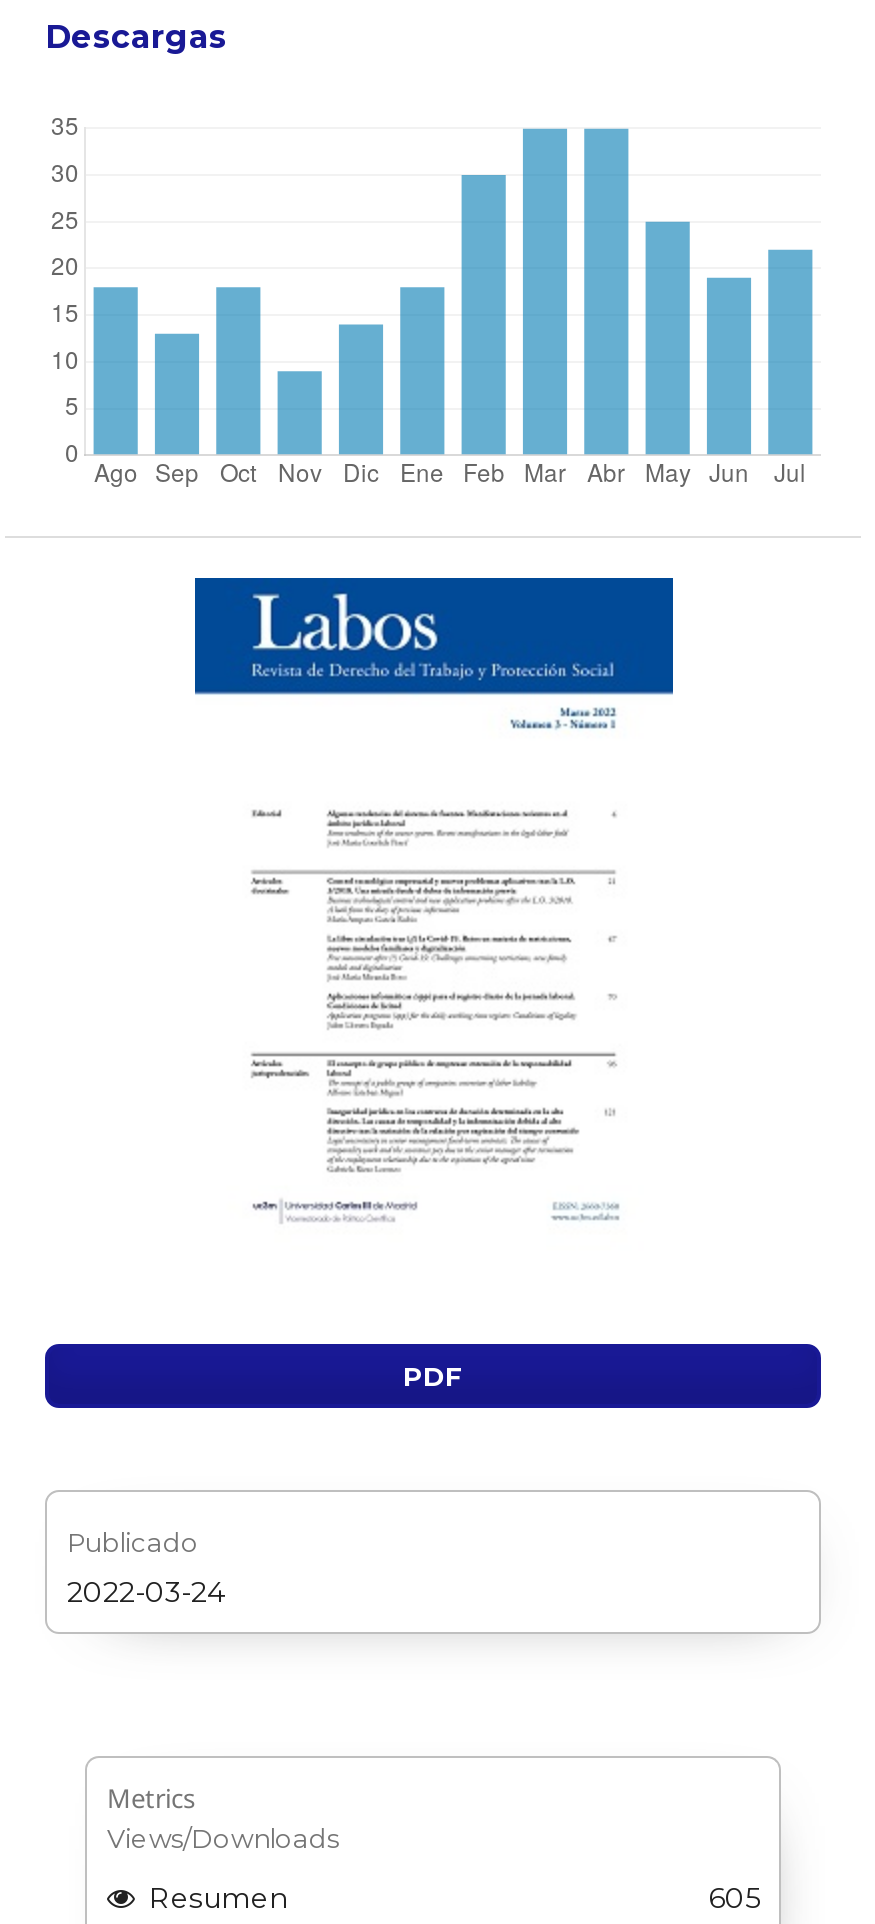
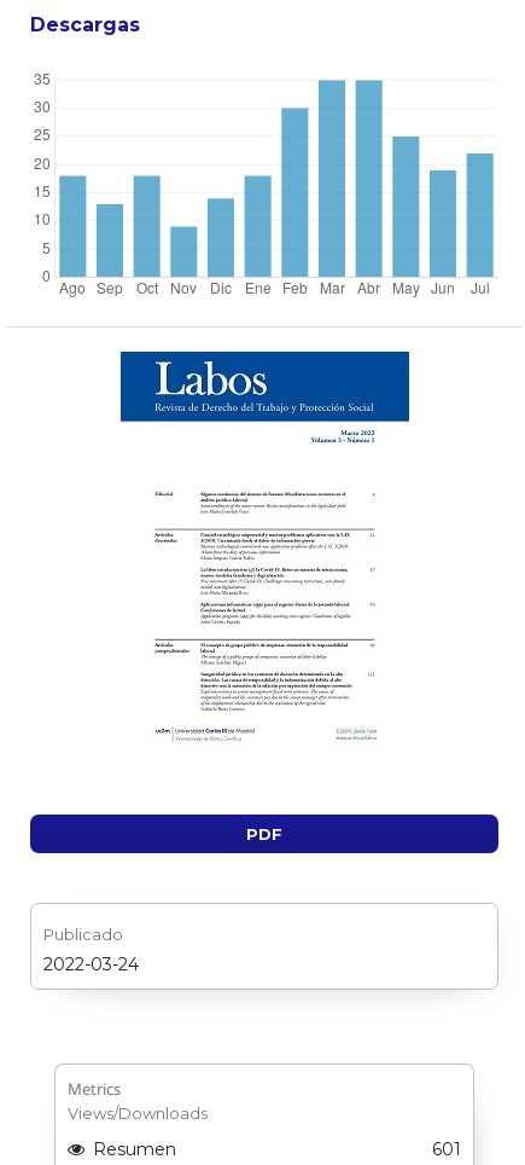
[709,1880,759,1916] 605 -> [432,1139,461,1160] 601

